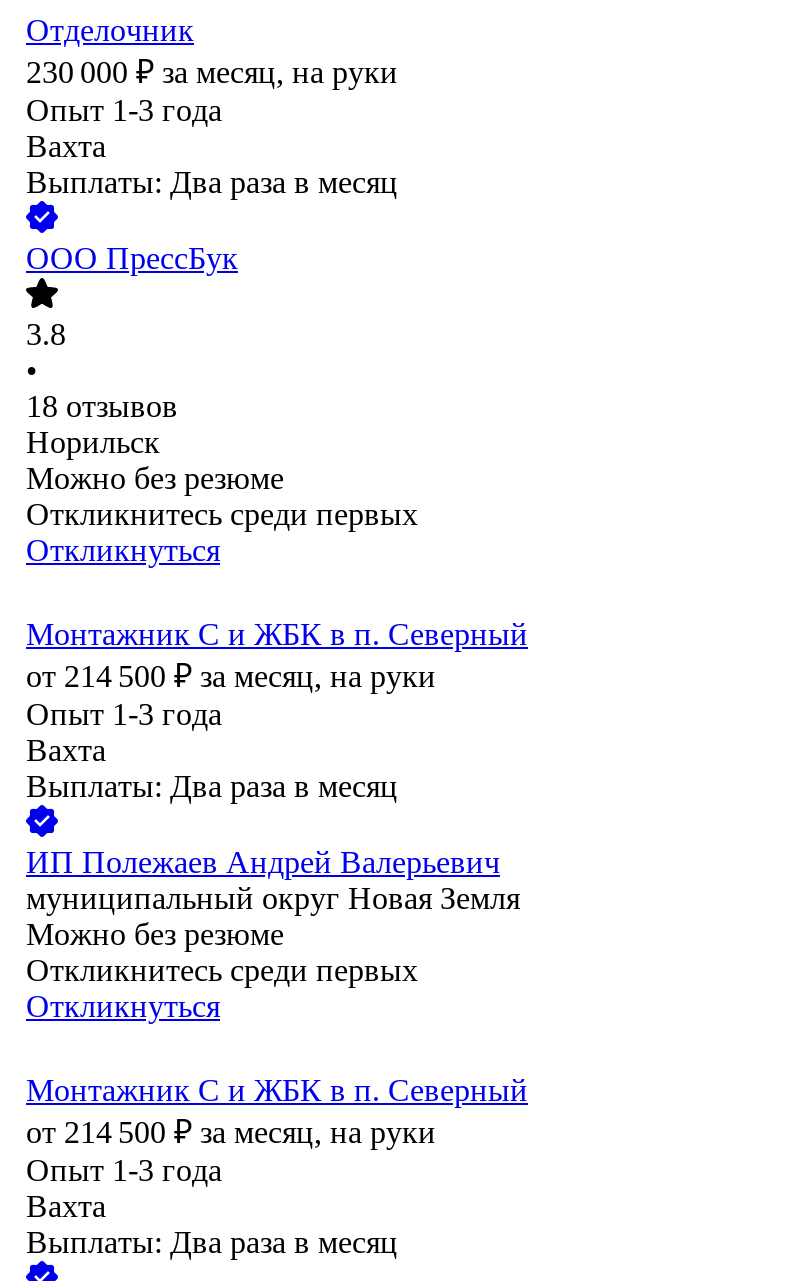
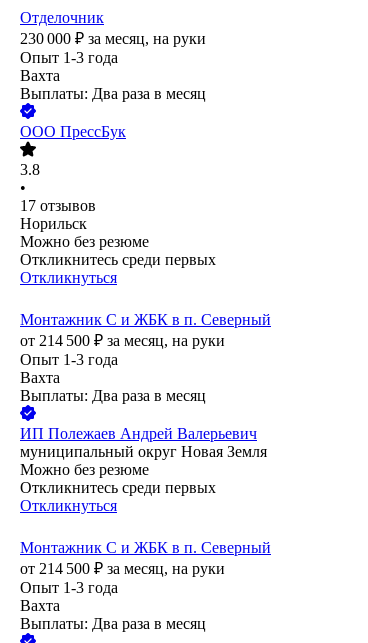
[26,390,178,424] 18 отзывов -> [20,197,96,214] 17 отзывов

